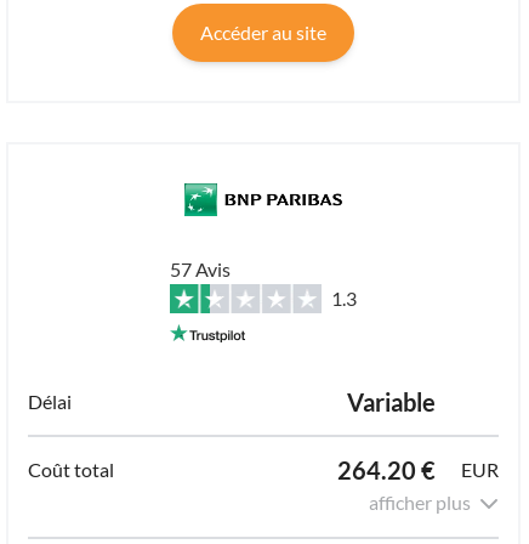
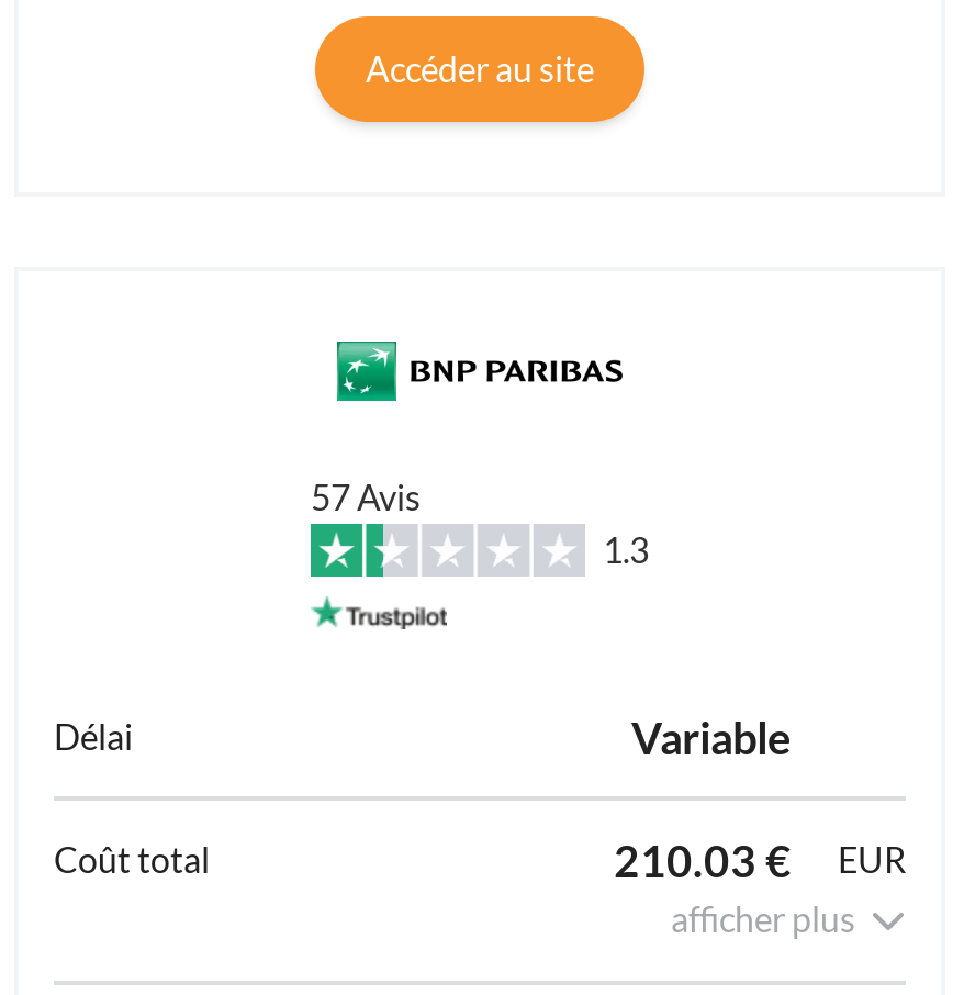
[337,456,499,485] 264.20 € EUR -> [614,834,906,887] 210.03 € EUR

